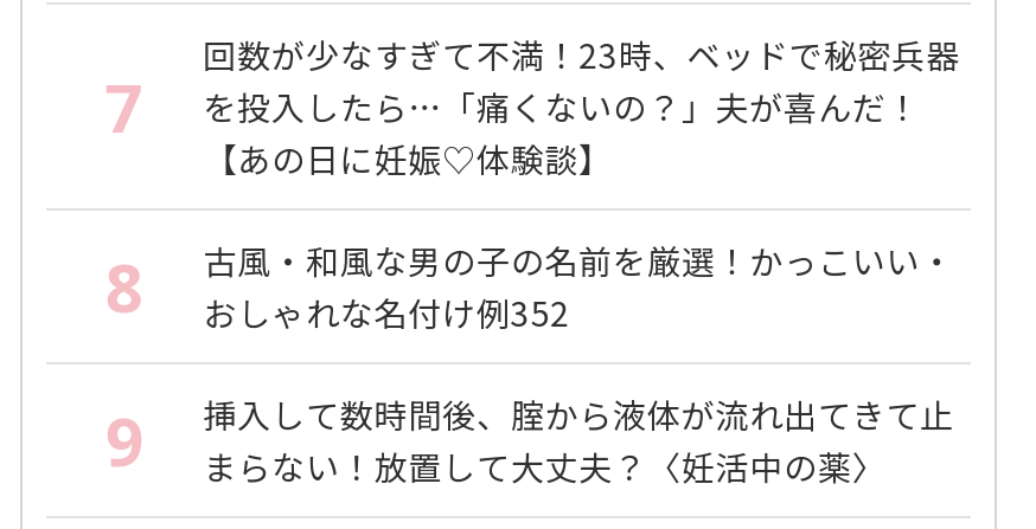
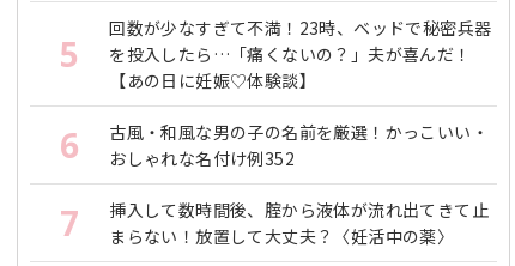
[105,62,920,152] 7 を投入したら…「痛くないの？」夫が喜んだ！ -> [60,31,472,77] 5 を投入したら…「痛くないの？」夫が喜んだ！
[105,237,954,337] 8 古風・和風な男の子の名前を厳選！かっこいい・ おしゃれな名付け例352 -> [60,120,489,170] 6 古風・和風な男の子の名前を厳選！かっこいい・ おしゃれな名付け例352
[105,391,954,490] 9 挿入して数時間後、腟から液体が流れ出てきて止 まらない！放置して大丈夫？〈妊活中の薬〉 -> [60,198,489,248] 7 挿入して数時間後、腟から液体が流れ出てきて止 まらない！放置して大丈夫？〈妊活中の薬〉

